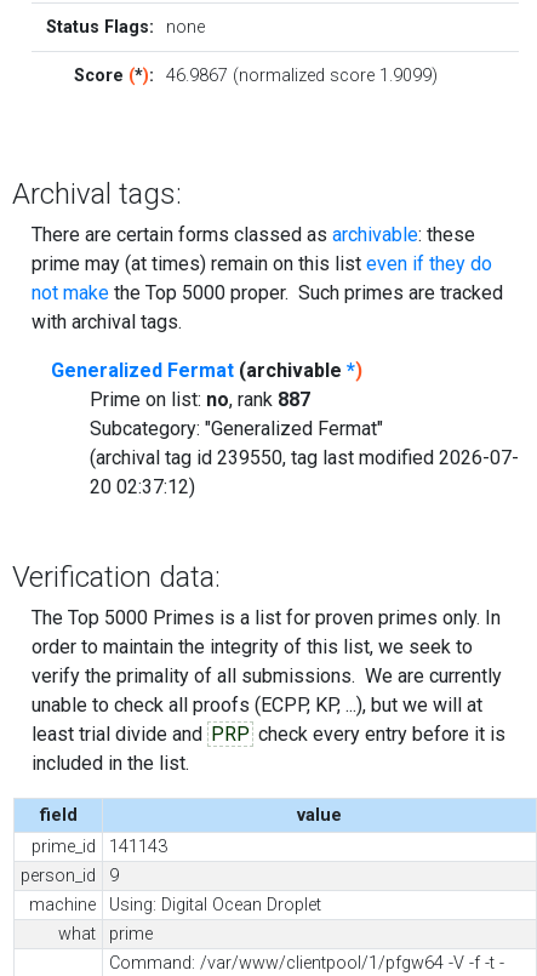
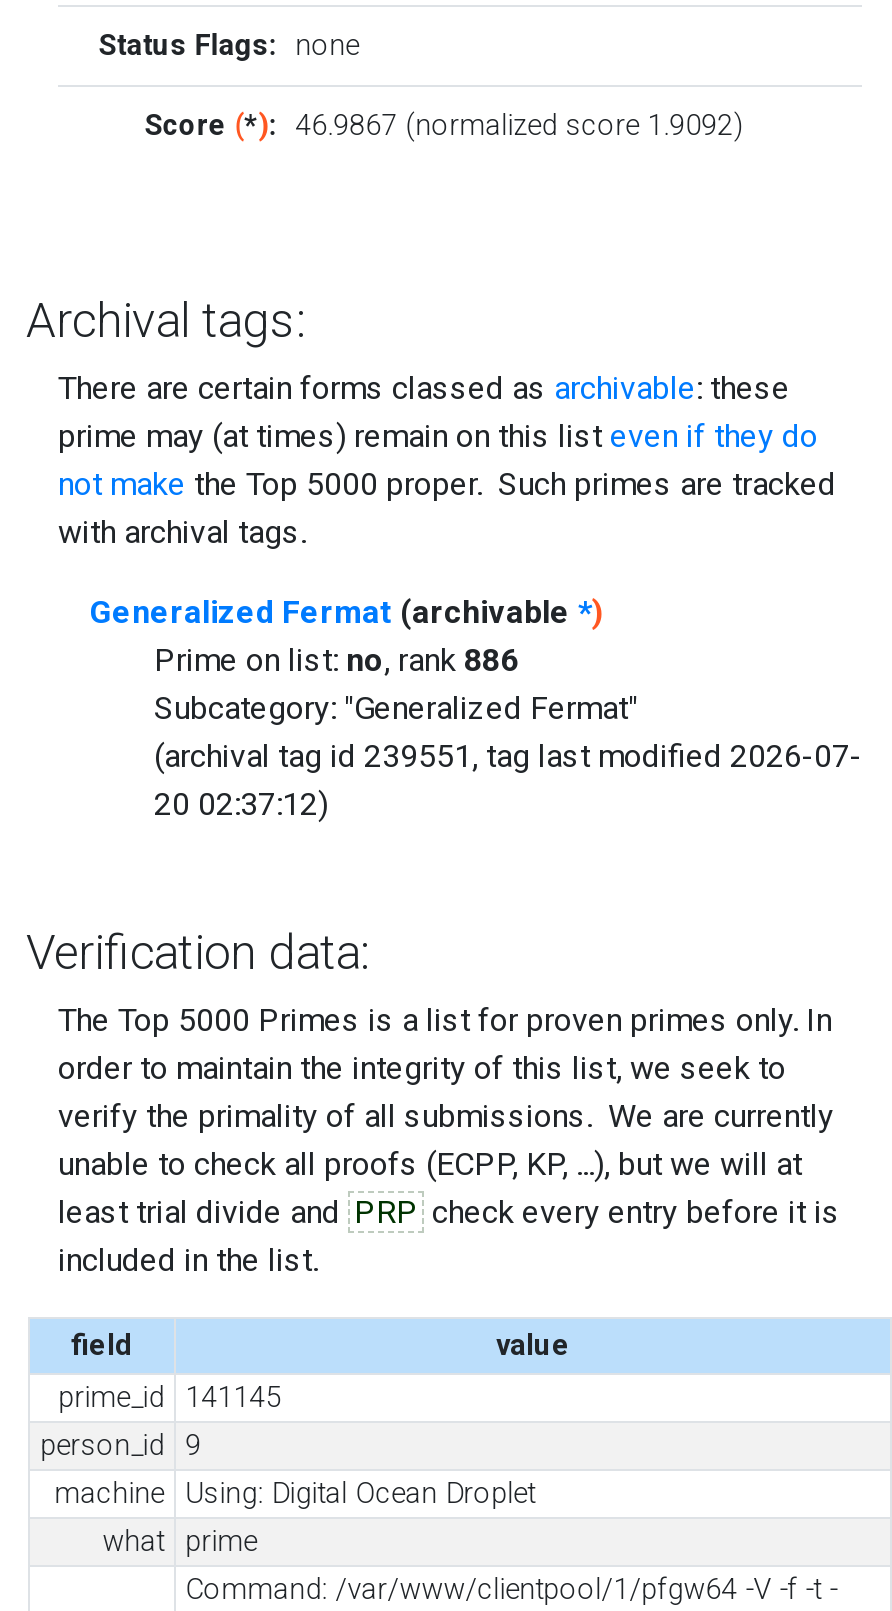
[74,65,437,86] Score (*): 46.9867 (normalized score 1.9099) -> [144,109,744,143] Score (*): 46.9867 (normalized score 1.9092)
[90,388,310,411] Prime on list: no, rank 887 -> [154,641,518,679] Prime on list: no, rank 886
[90,446,519,469] (archival tag id 239550, tag last modified 2026-07- -> [154,737,862,775] (archival tag id 239551, tag last modified 2026-07-
[32,837,167,857] prime_id 141143 -> [58,1381,282,1415] prime_id 141145

